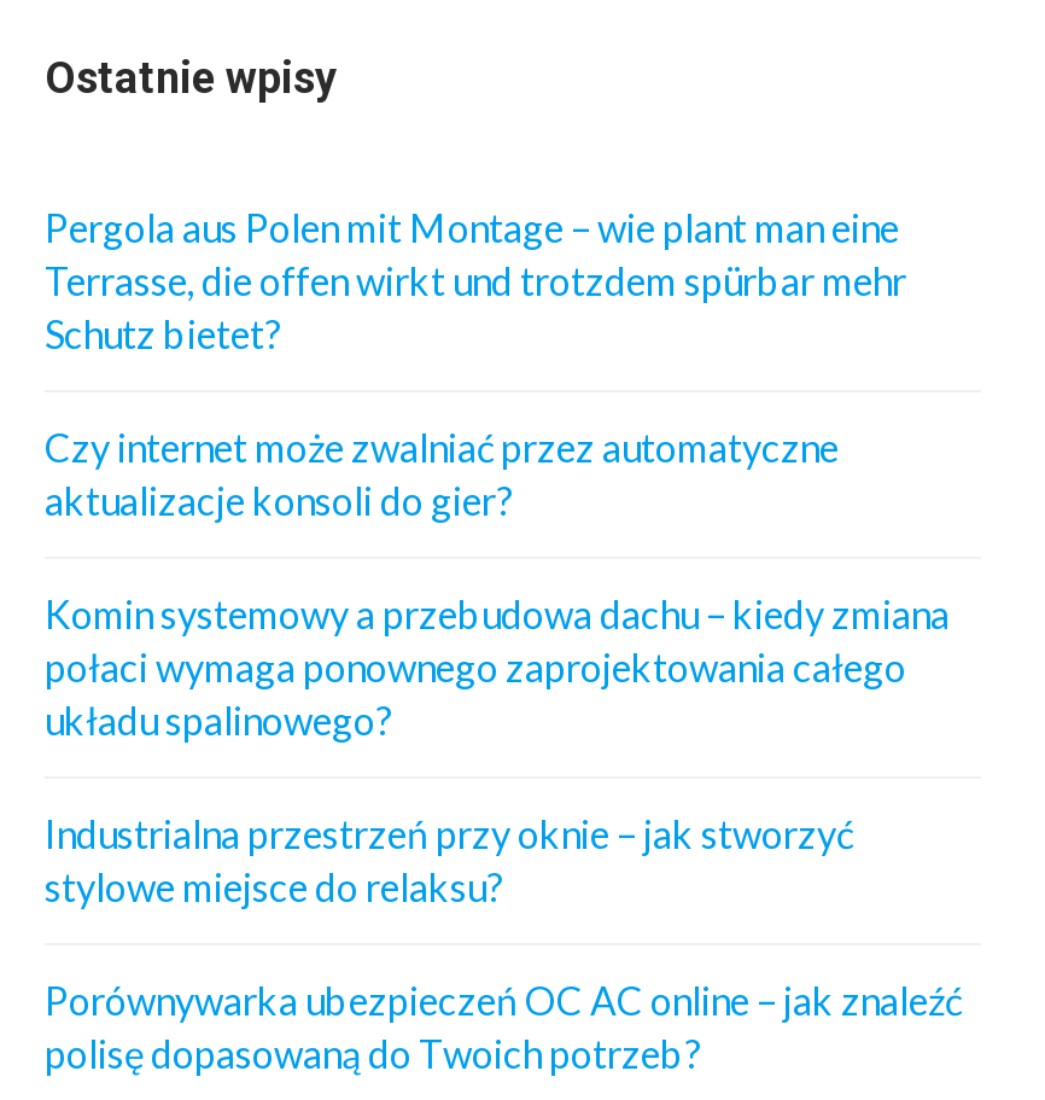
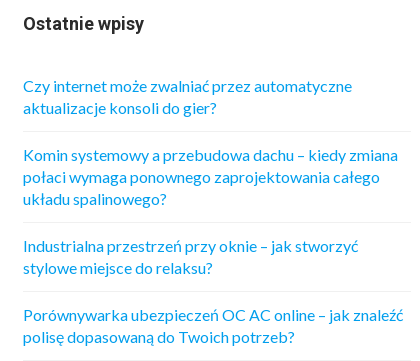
[45,204,906,356] Pergola aus Polen mit Montage – wie plant man eine | Terrasse, die offen wirkt und trotzdem spürbar mehr | Schutz bietet? -> none

